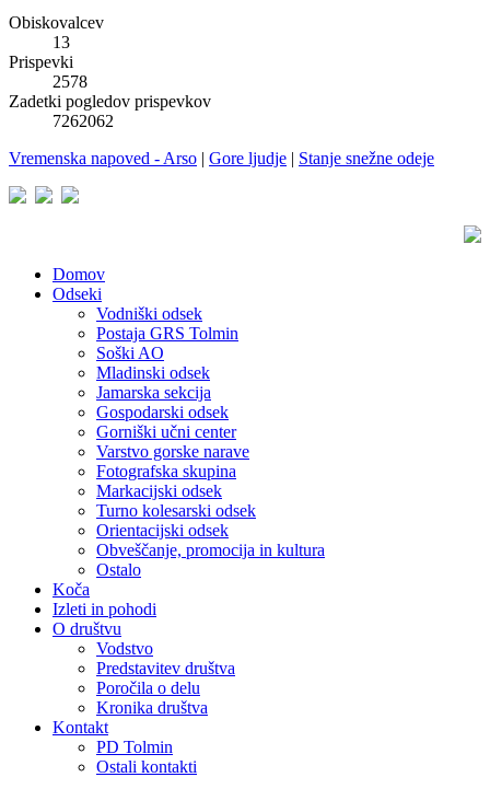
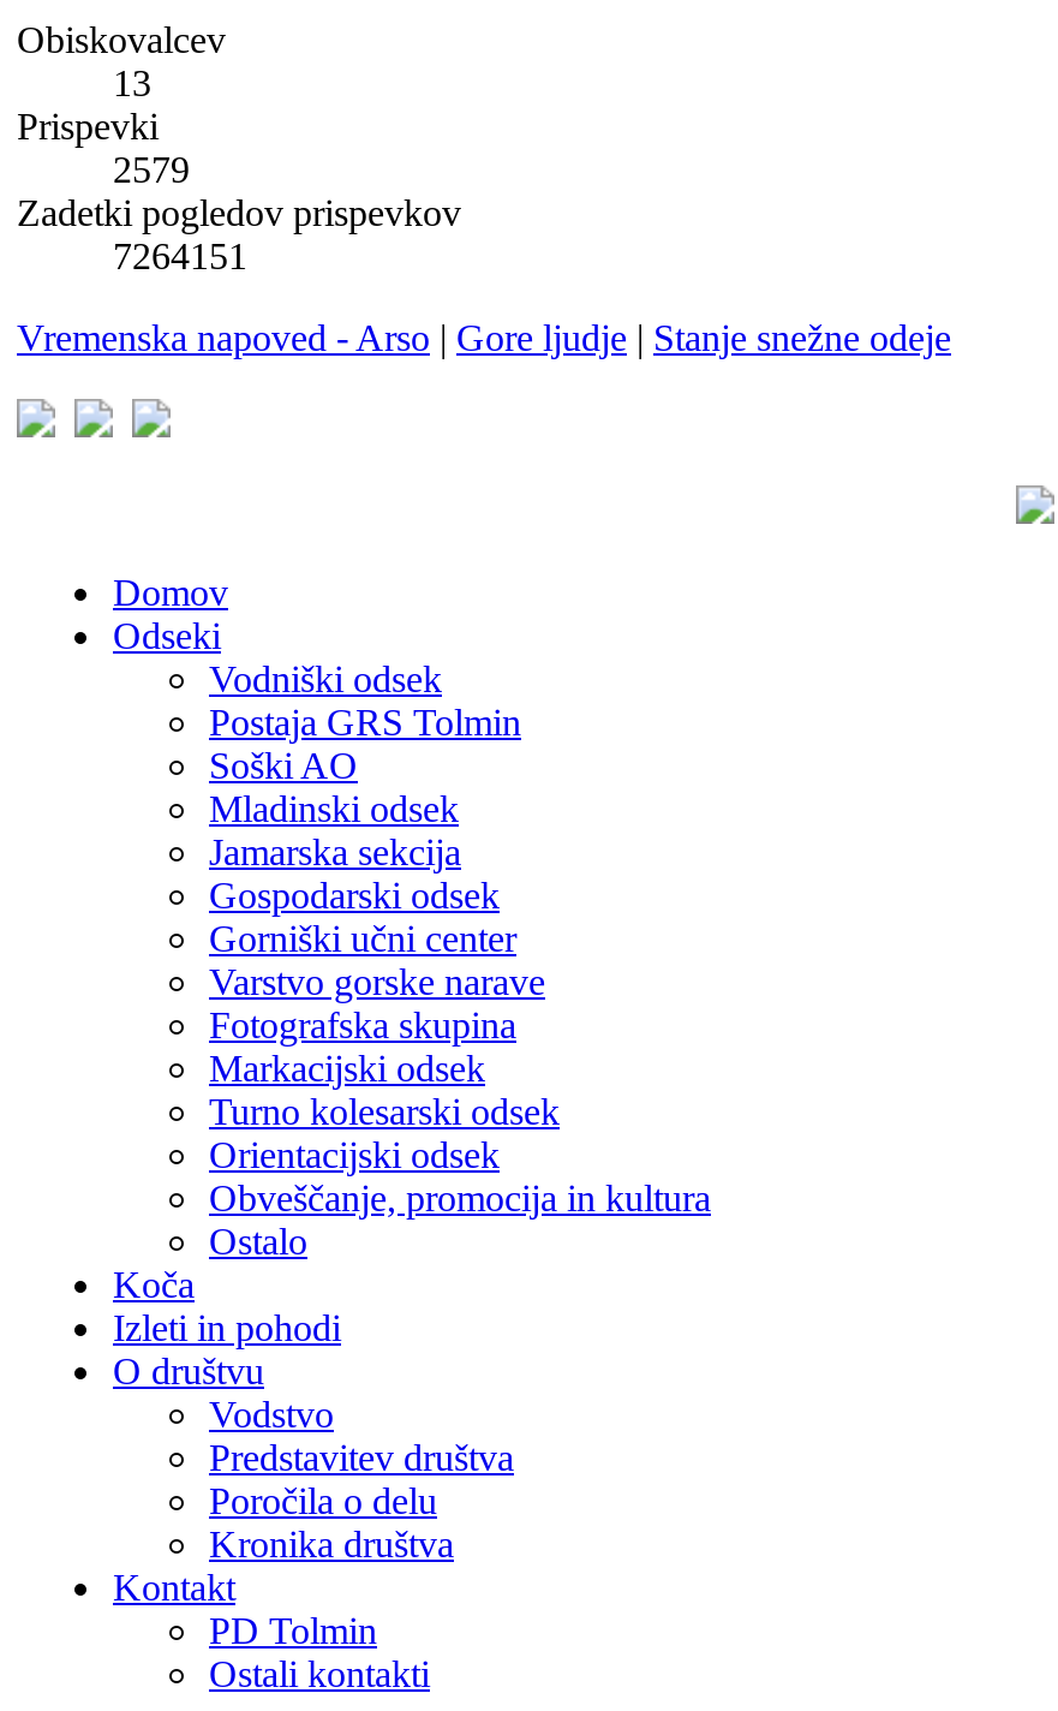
[52,72,87,91] 2578 -> [113,149,190,190] 2579
[52,112,114,130] 7262062 -> [113,236,247,277] 7264151

